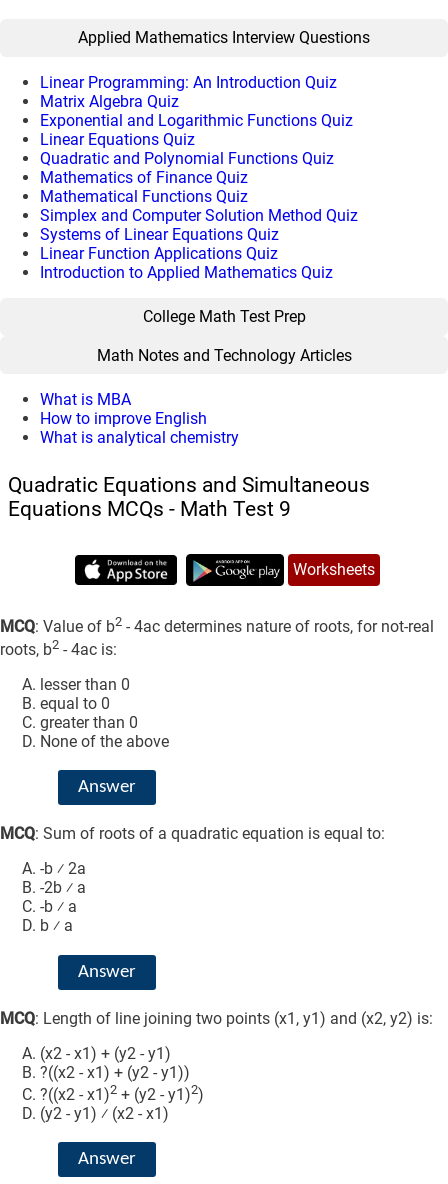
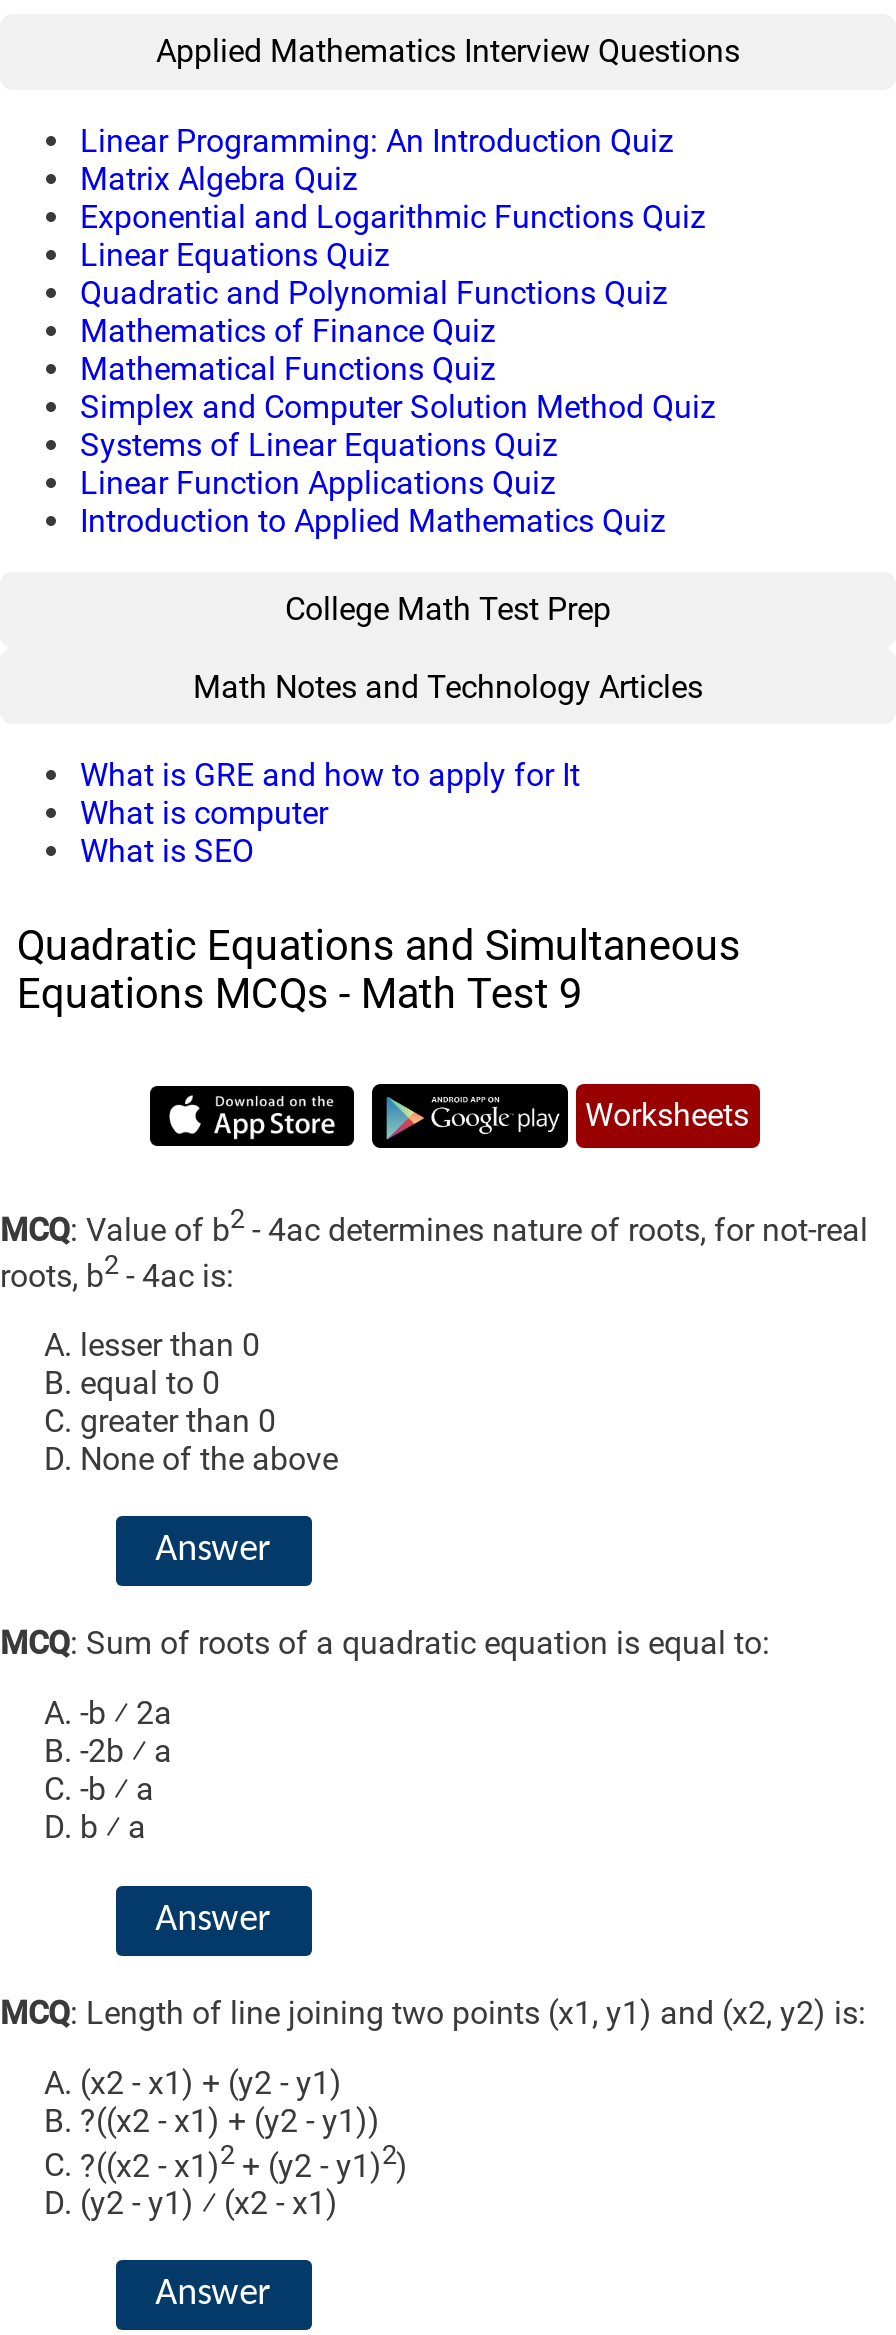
[40,390,239,447] What is MBA | How to improve English | What is analytical chemistry -> [80,756,580,870] What is GRE and how to apply for It | What is computer | What is SEO

